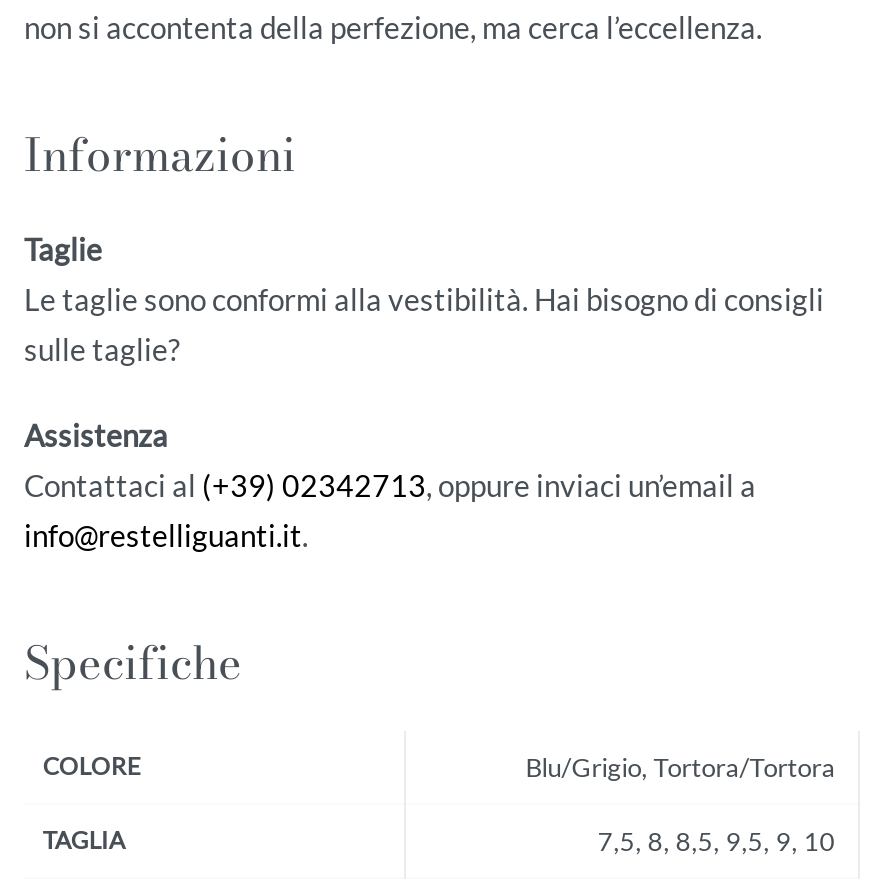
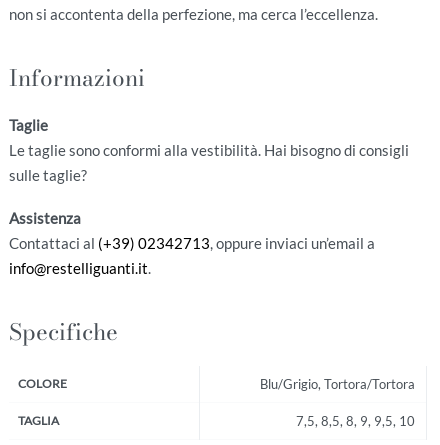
[598,826,836,858] 7,5, 8, 8,5, 9,5, 9, 10 -> [296,413,415,429] 7,5, 8,5, 8, 9, 9,5, 10

